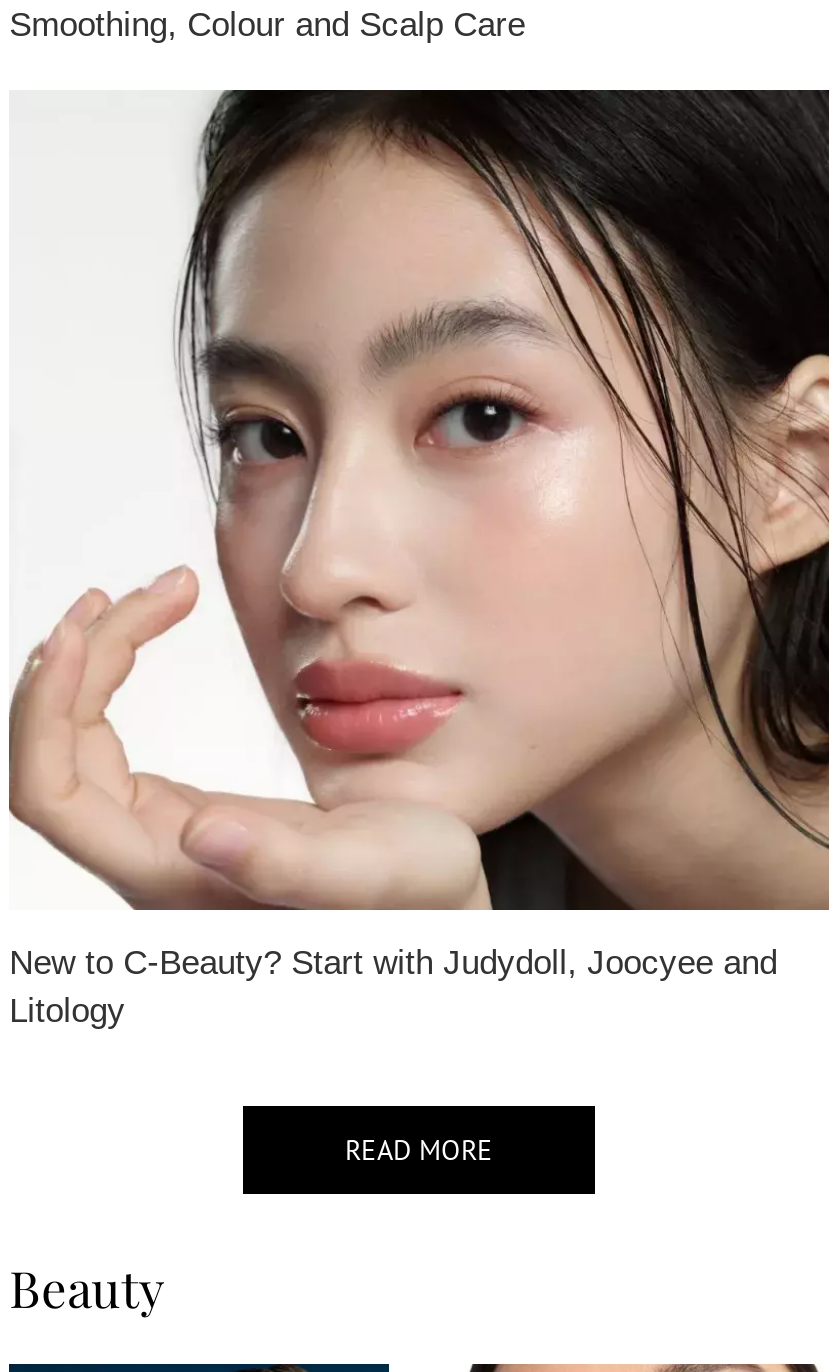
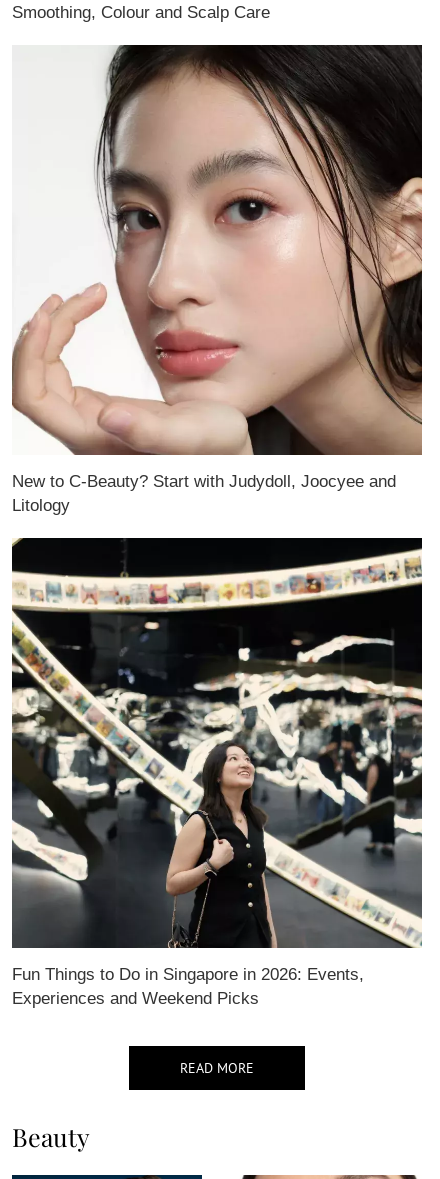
none -> [11,537,423,1008] [image] | Fun Things to Do in Singapore in 2026: Events, | Experiences and Weekend Picks

